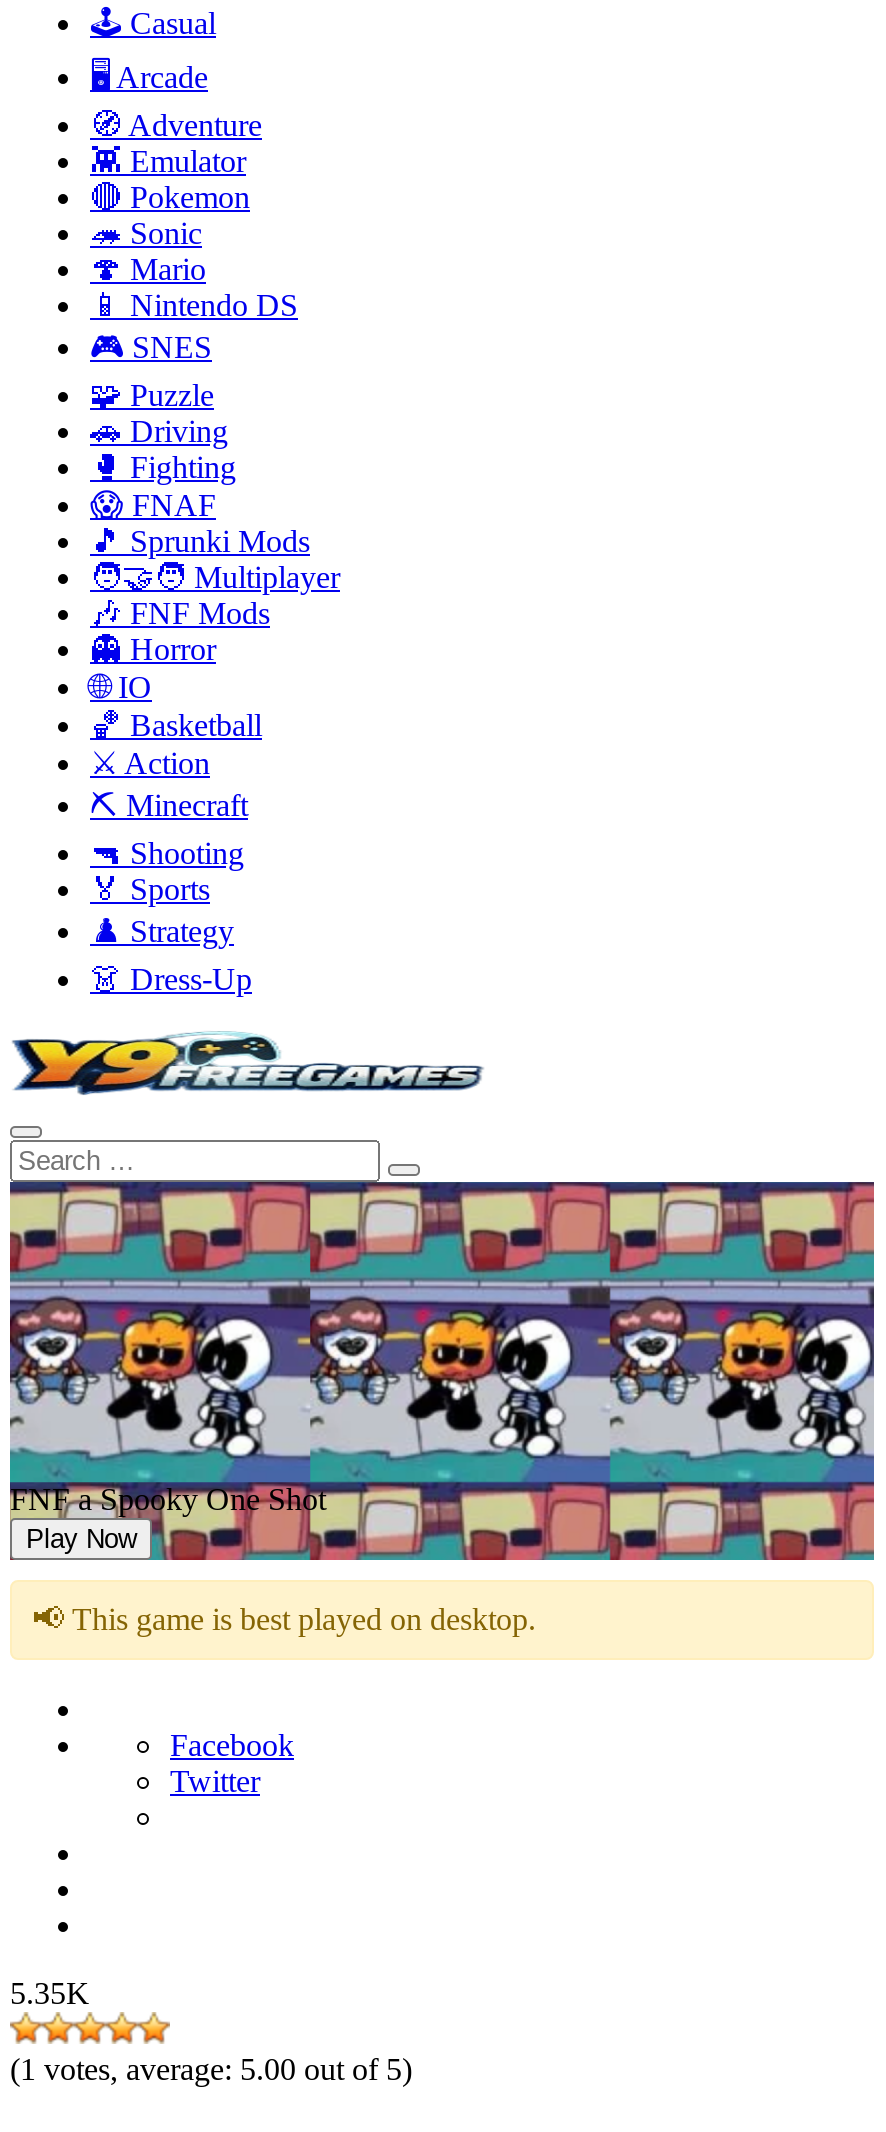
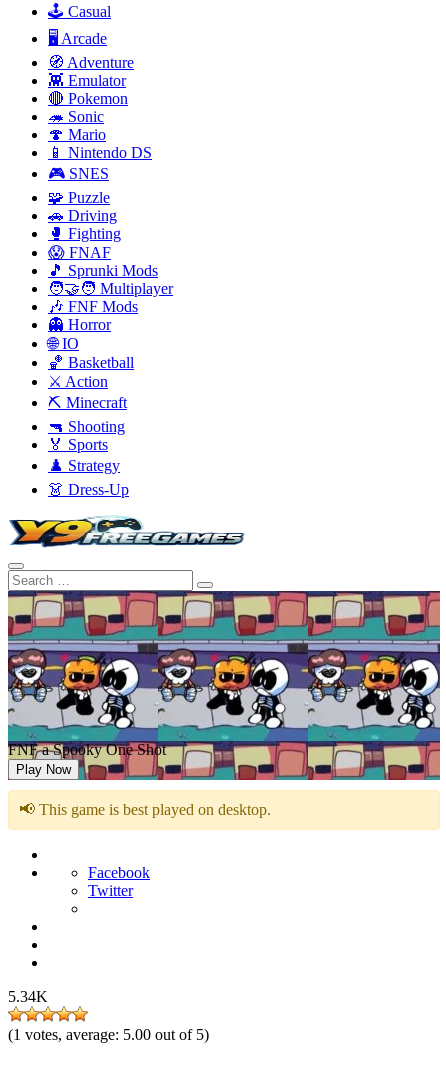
[10,1976,90,2010] 5.35K -> [8,988,48,1005] 5.34K

